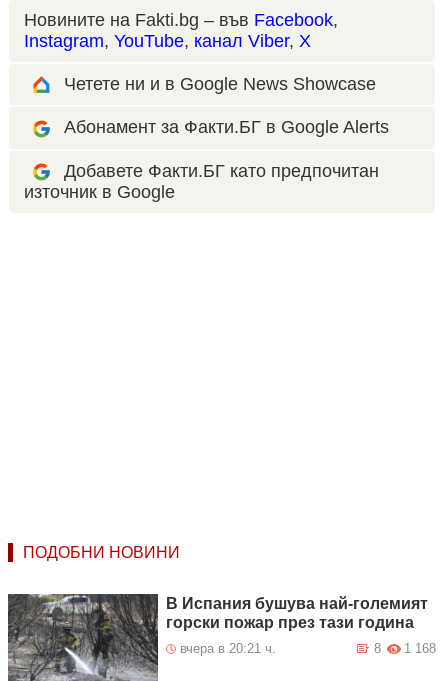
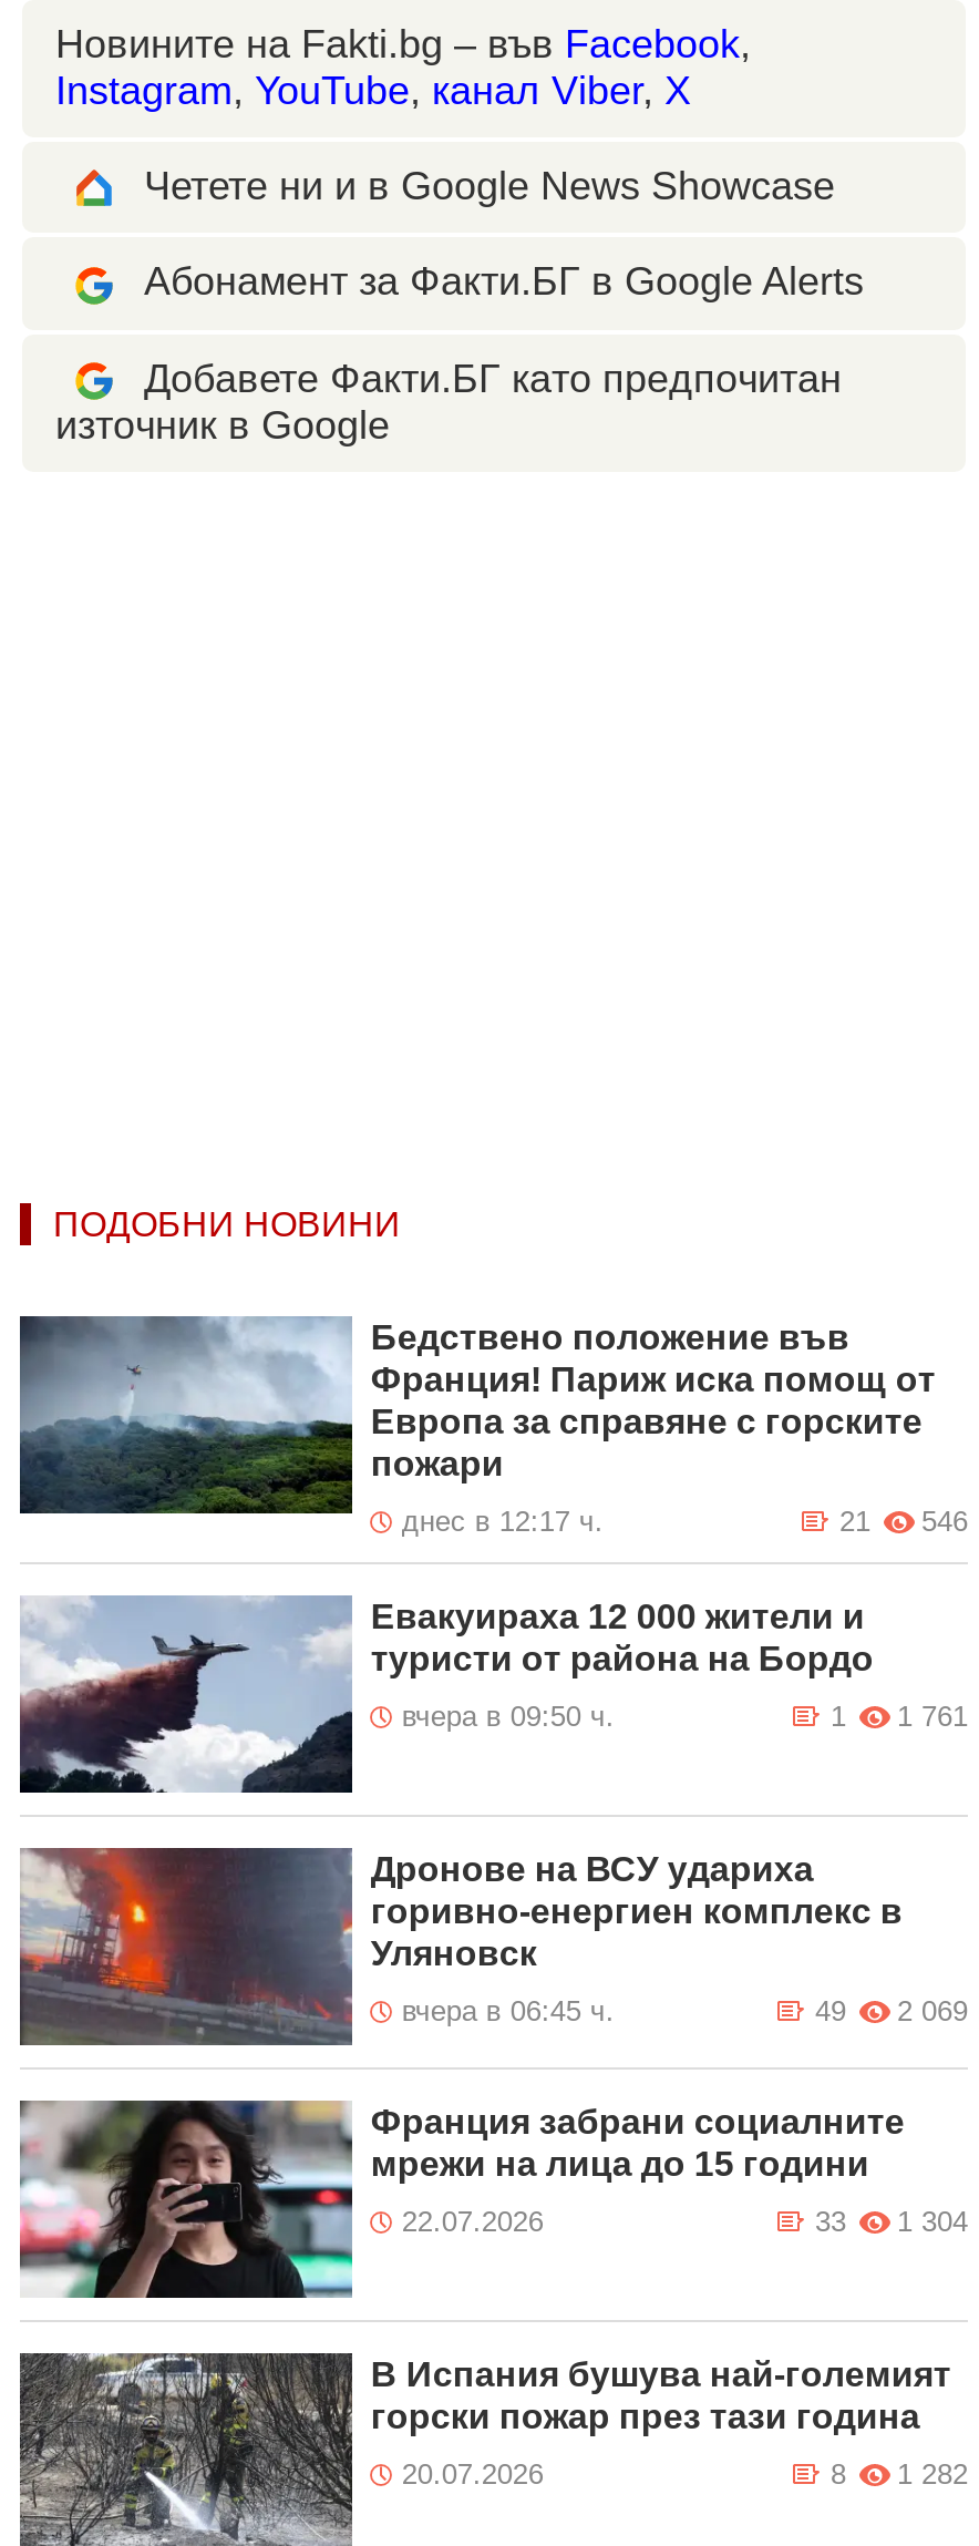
none -> [18,1316,968,1733] [image] | Бедствено положение във | Франция! Париж иска помощ от | Европа за справяне с горските | пожари | днес в 12:17 ч. | 546 | 21 | Евакуираха 12 000 жители и | туристи от района на Бордо | вчера в 09:50 ч. | 1 761 | 1
none -> [18,2098,370,2300] [image]
none -> [20,1593,968,2238] [image] | Дронове на ВСУ удариха | горивно-енергиен комплекс в | Уляновск | вчера в 06:45 ч. | 2 069 | 49 | Франция забрани социалните | мрежи на лица до 15 години | 22.07.2026 | 1 304 | 33
none -> [20,1846,352,2047] [image]
[180,641,436,656] вчера в 20:21 ч. | 1 168 -> [402,2457,968,2490] 20.07.2026 | 1 282

